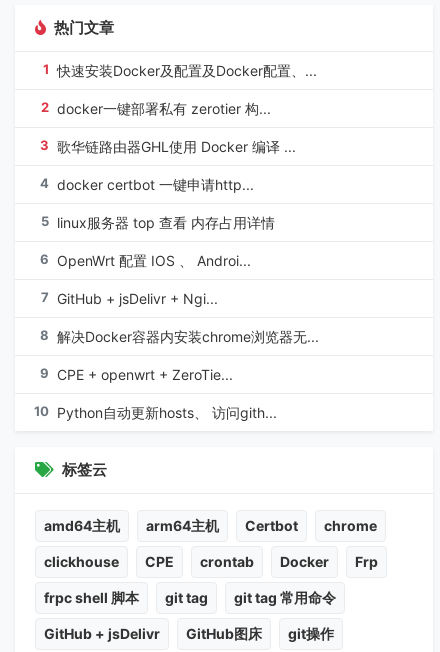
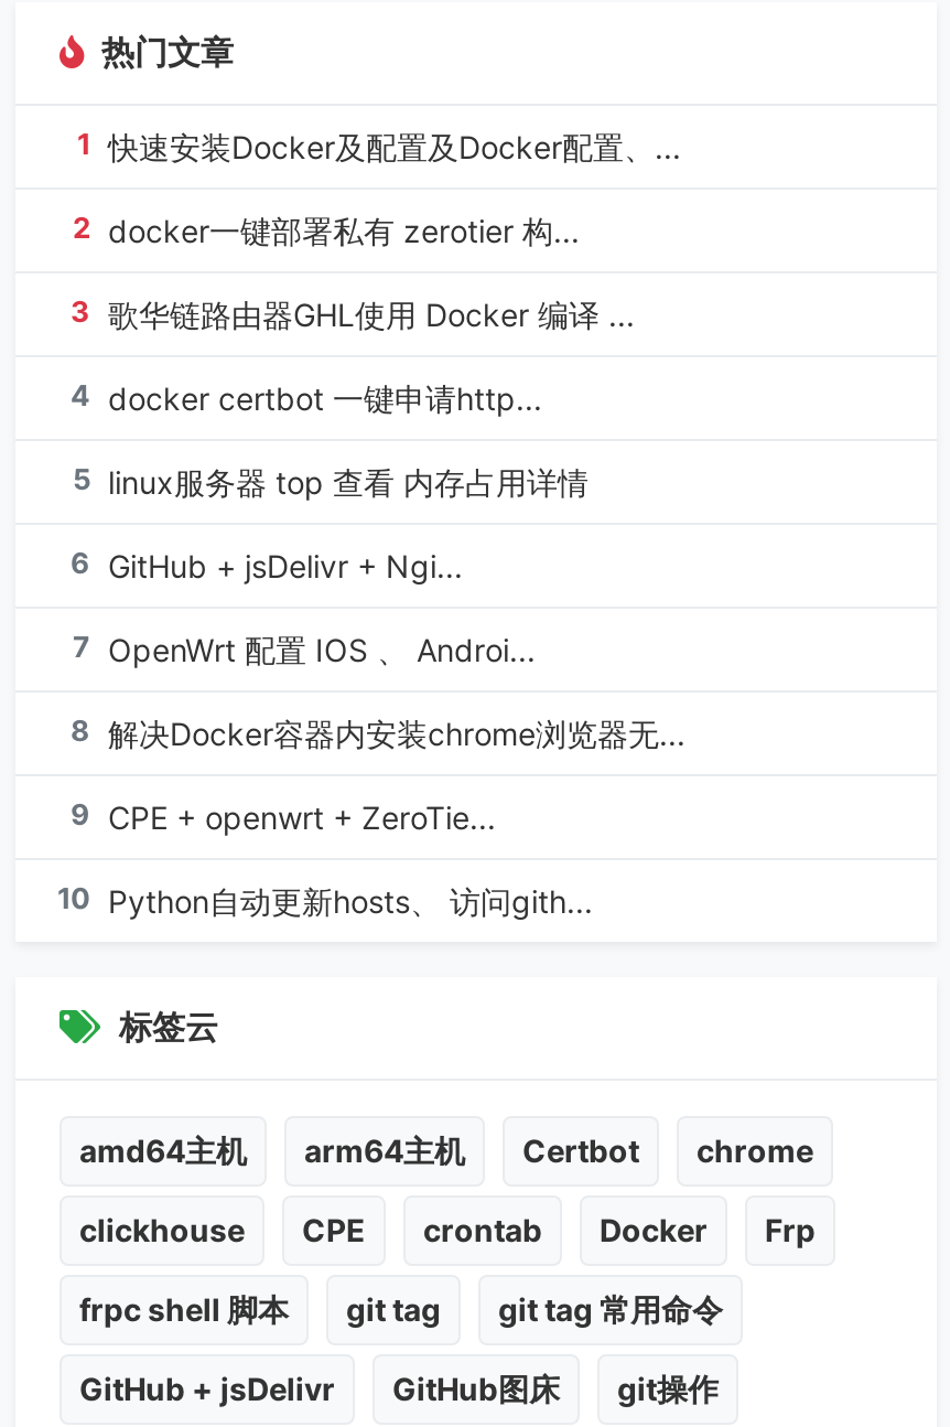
[40,251,251,269] 6 OpenWrt 配置 IOS 、 Androi... -> [71,544,463,584] 6 GitHub + jsDelivr + Ngi...
[41,289,218,307] 7 GitHub + jsDelivr + Ngi... -> [73,628,536,668] 7 OpenWrt 配置 IOS 、 Androi...

